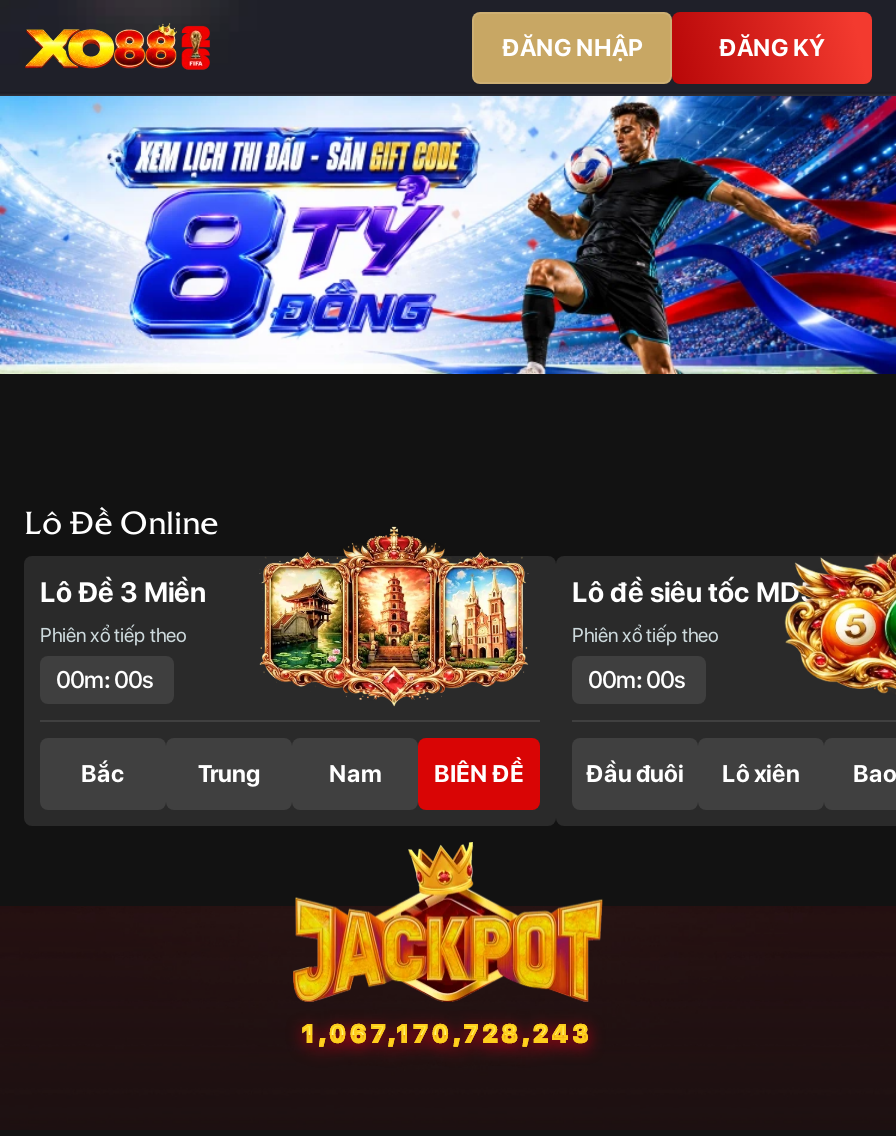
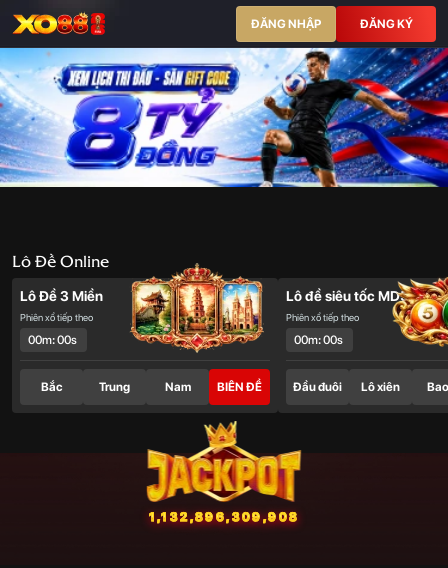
[302,1019,594,1047] 1,067,170,728,243 -> [149,510,299,524] 1,132,896,309,908

